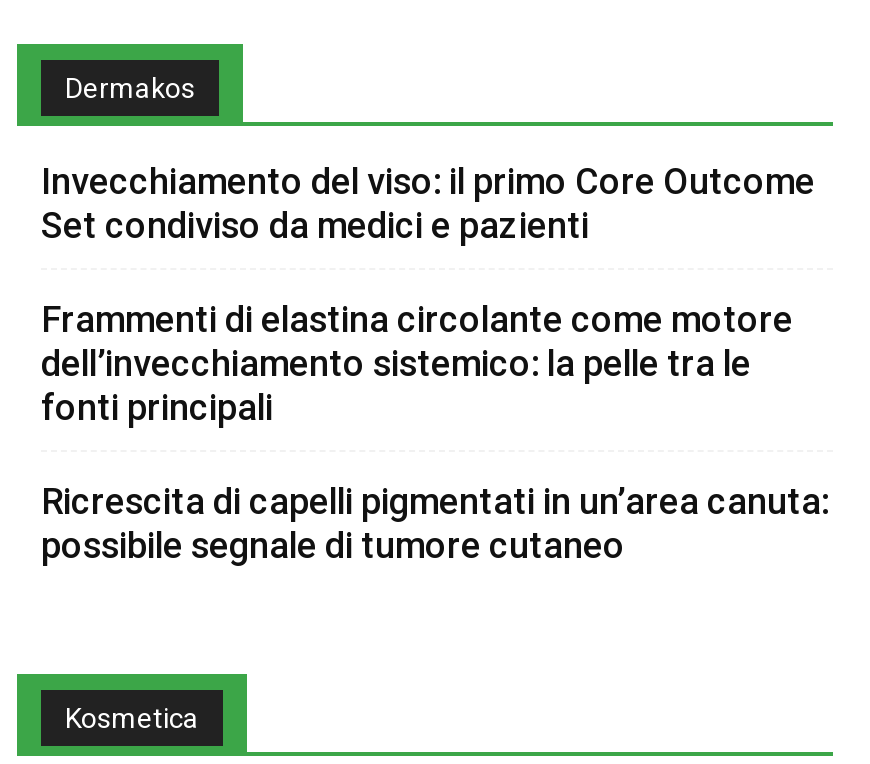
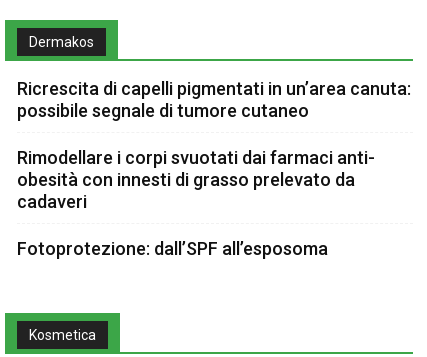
[41,159,815,427] Invecchiamento del viso: il primo Core Outcome | Set condiviso da medici e pazienti | Frammenti di elastina circolante come motore | dell’invecchiamento sistemico: la pelle tra le | fonti principali -> none
moved [41,479,829,565] -> [17,78,411,121]: Ricrescita di capelli pigmentati in un’area canuta: | possibile segnale di tumore cutaneo
none -> [17,147,375,259] Rimodellare i corpi svuotati dai farmaci anti- | obesità con innesti di grasso prelevato da | cadaveri | Fotoprotezione: dall’SPF all’esposoma

